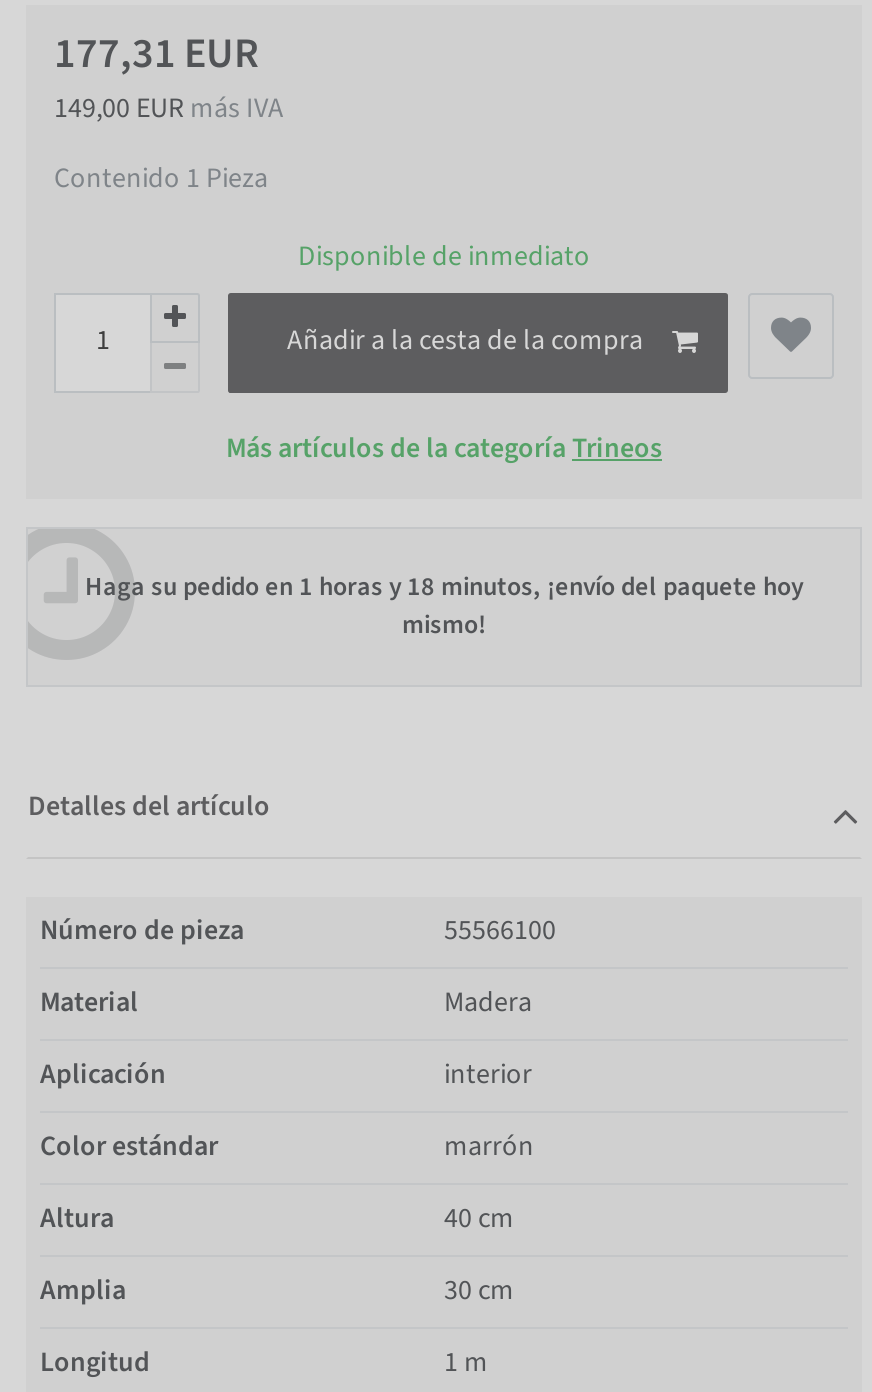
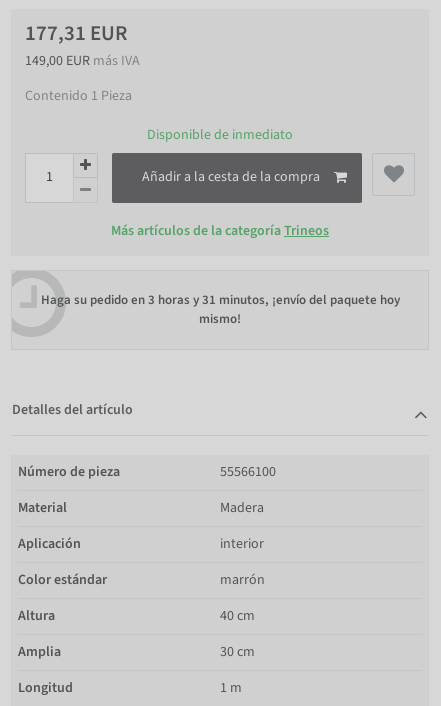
[85,569,803,605] Haga su pedido en 1 horas y 18 minutos, ¡envío del paquete hoy -> [40,291,399,309] Haga su pedido en 3 horas y 31 minutos, ¡envío del paquete hoy

